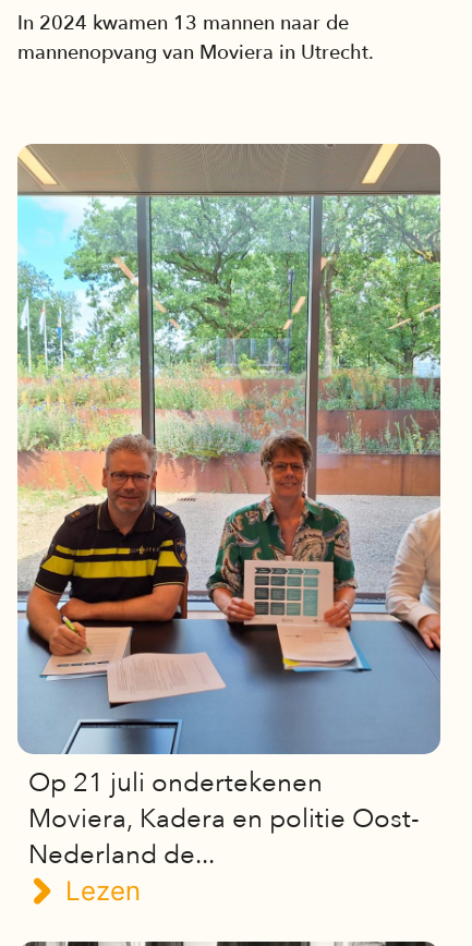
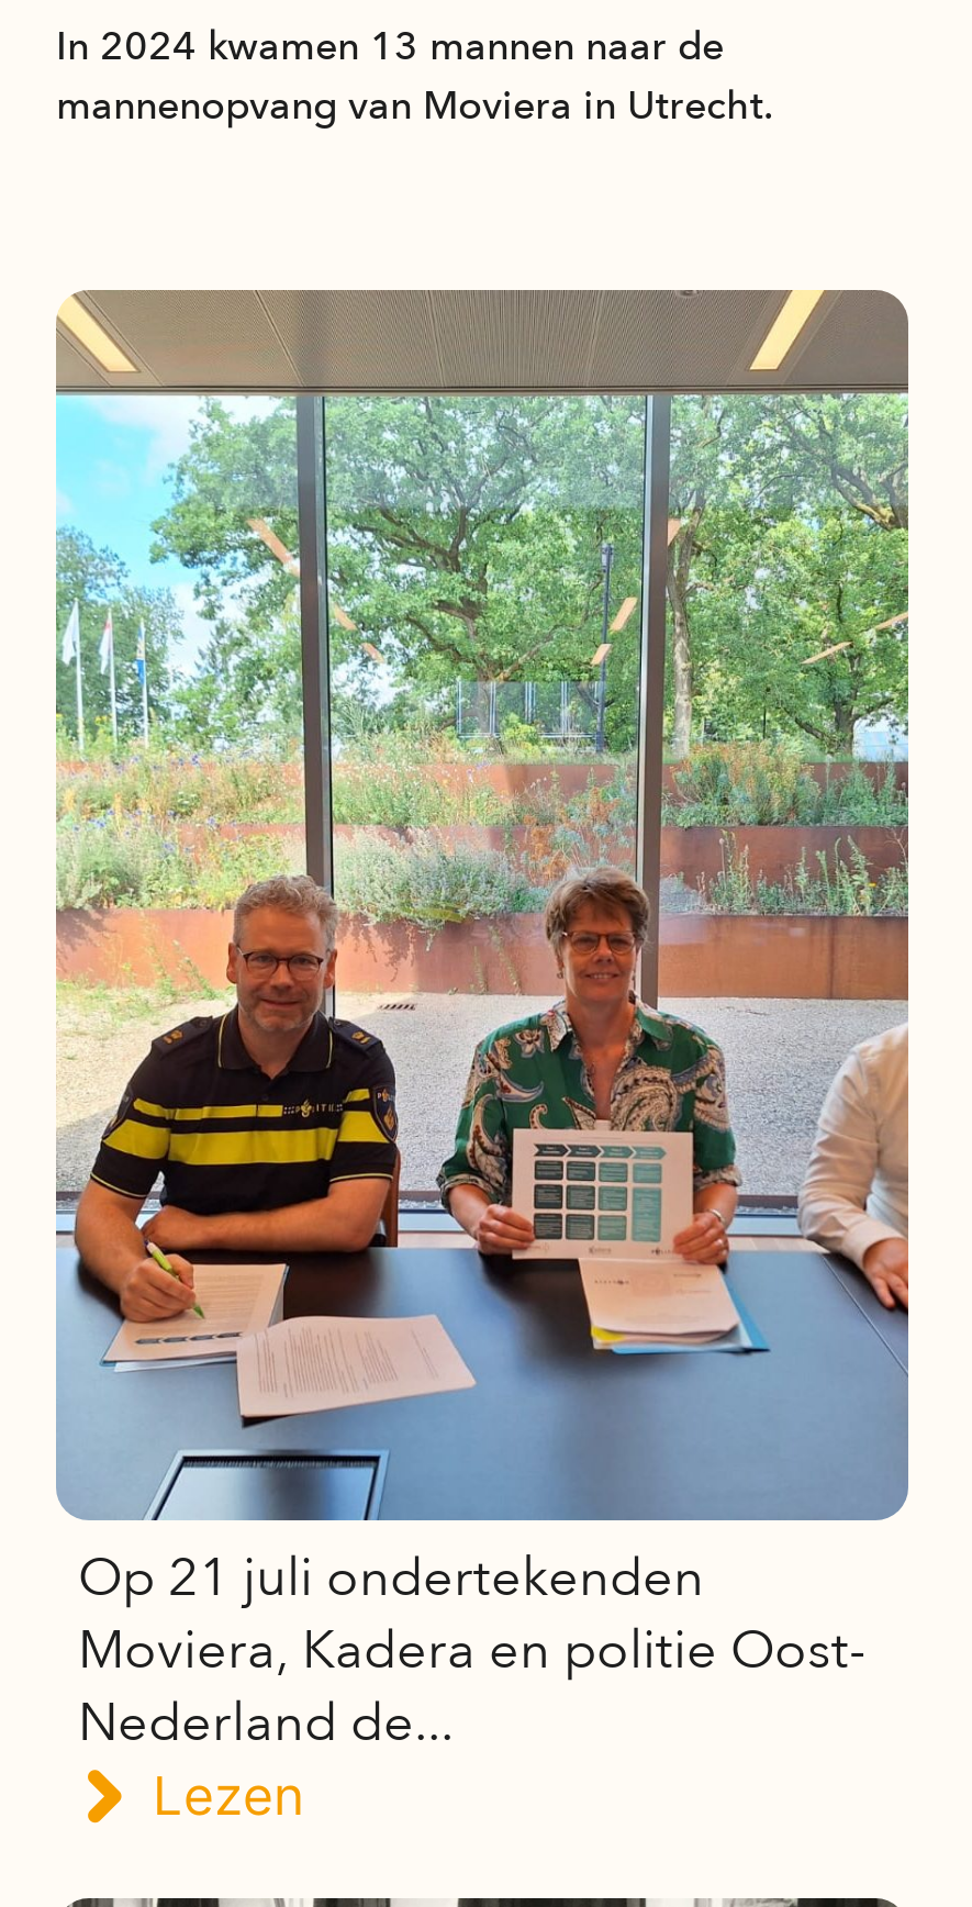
[28,765,323,801] Op 21 juli ondertekenen -> [78,1542,704,1615] Op 21 juli ondertekenden

